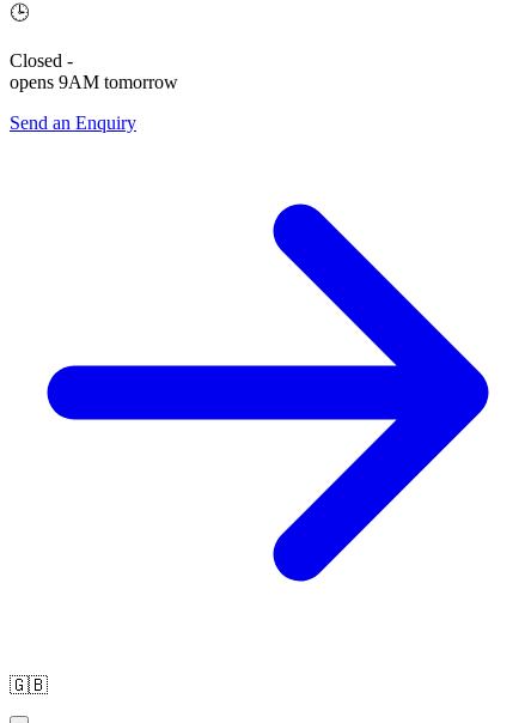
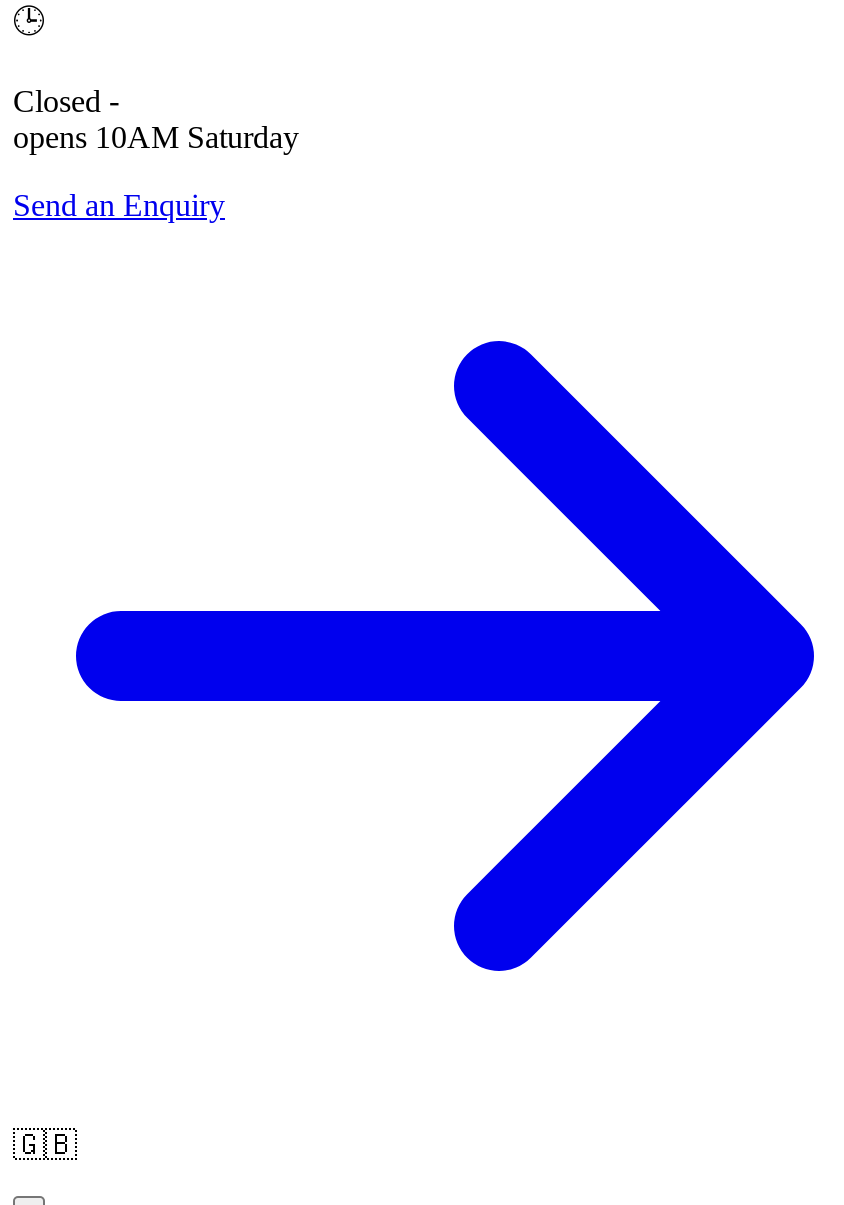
[10,72,178,92] opens 9AM tomorrow -> [13,120,299,154] opens 10AM Saturday

